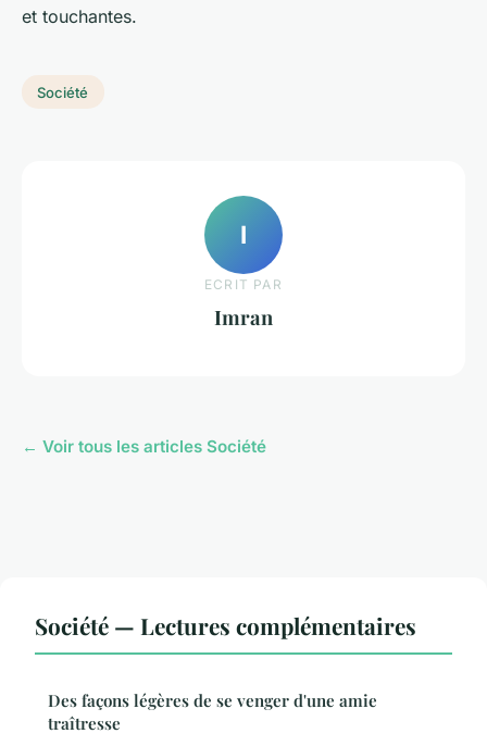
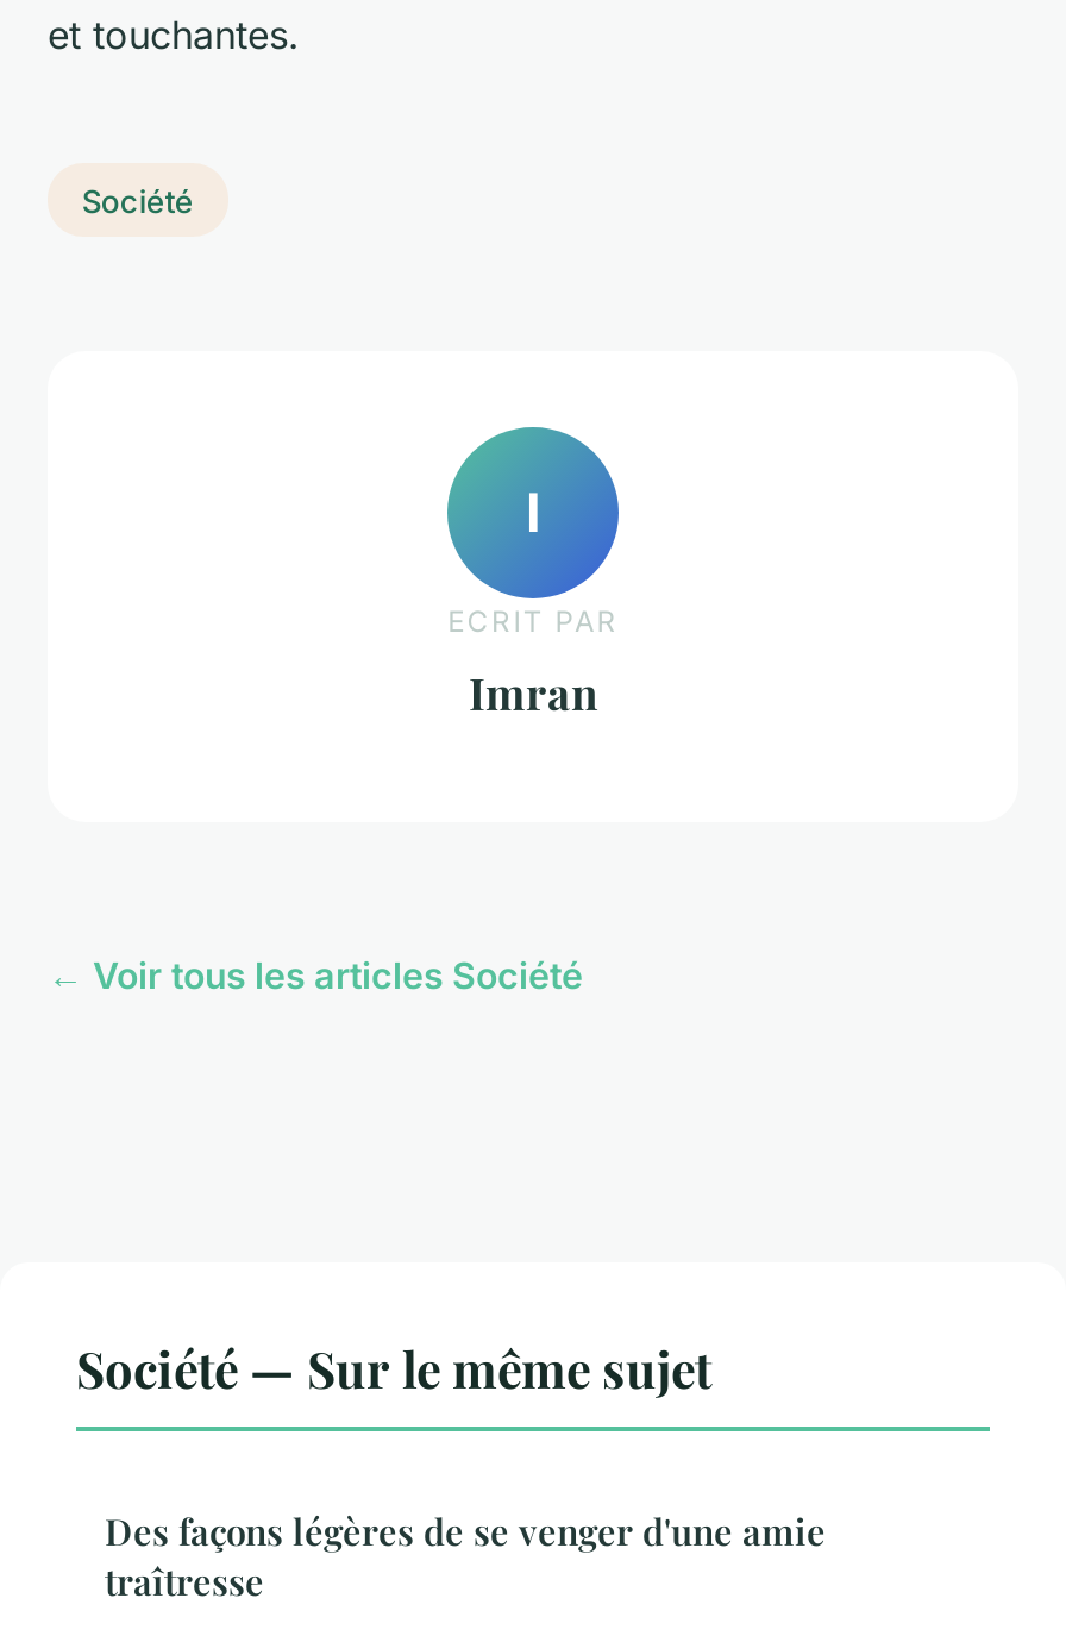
[35,610,416,640] Société — Lectures complémentaires -> [76,1333,711,1400] Société — Sur le même sujet

